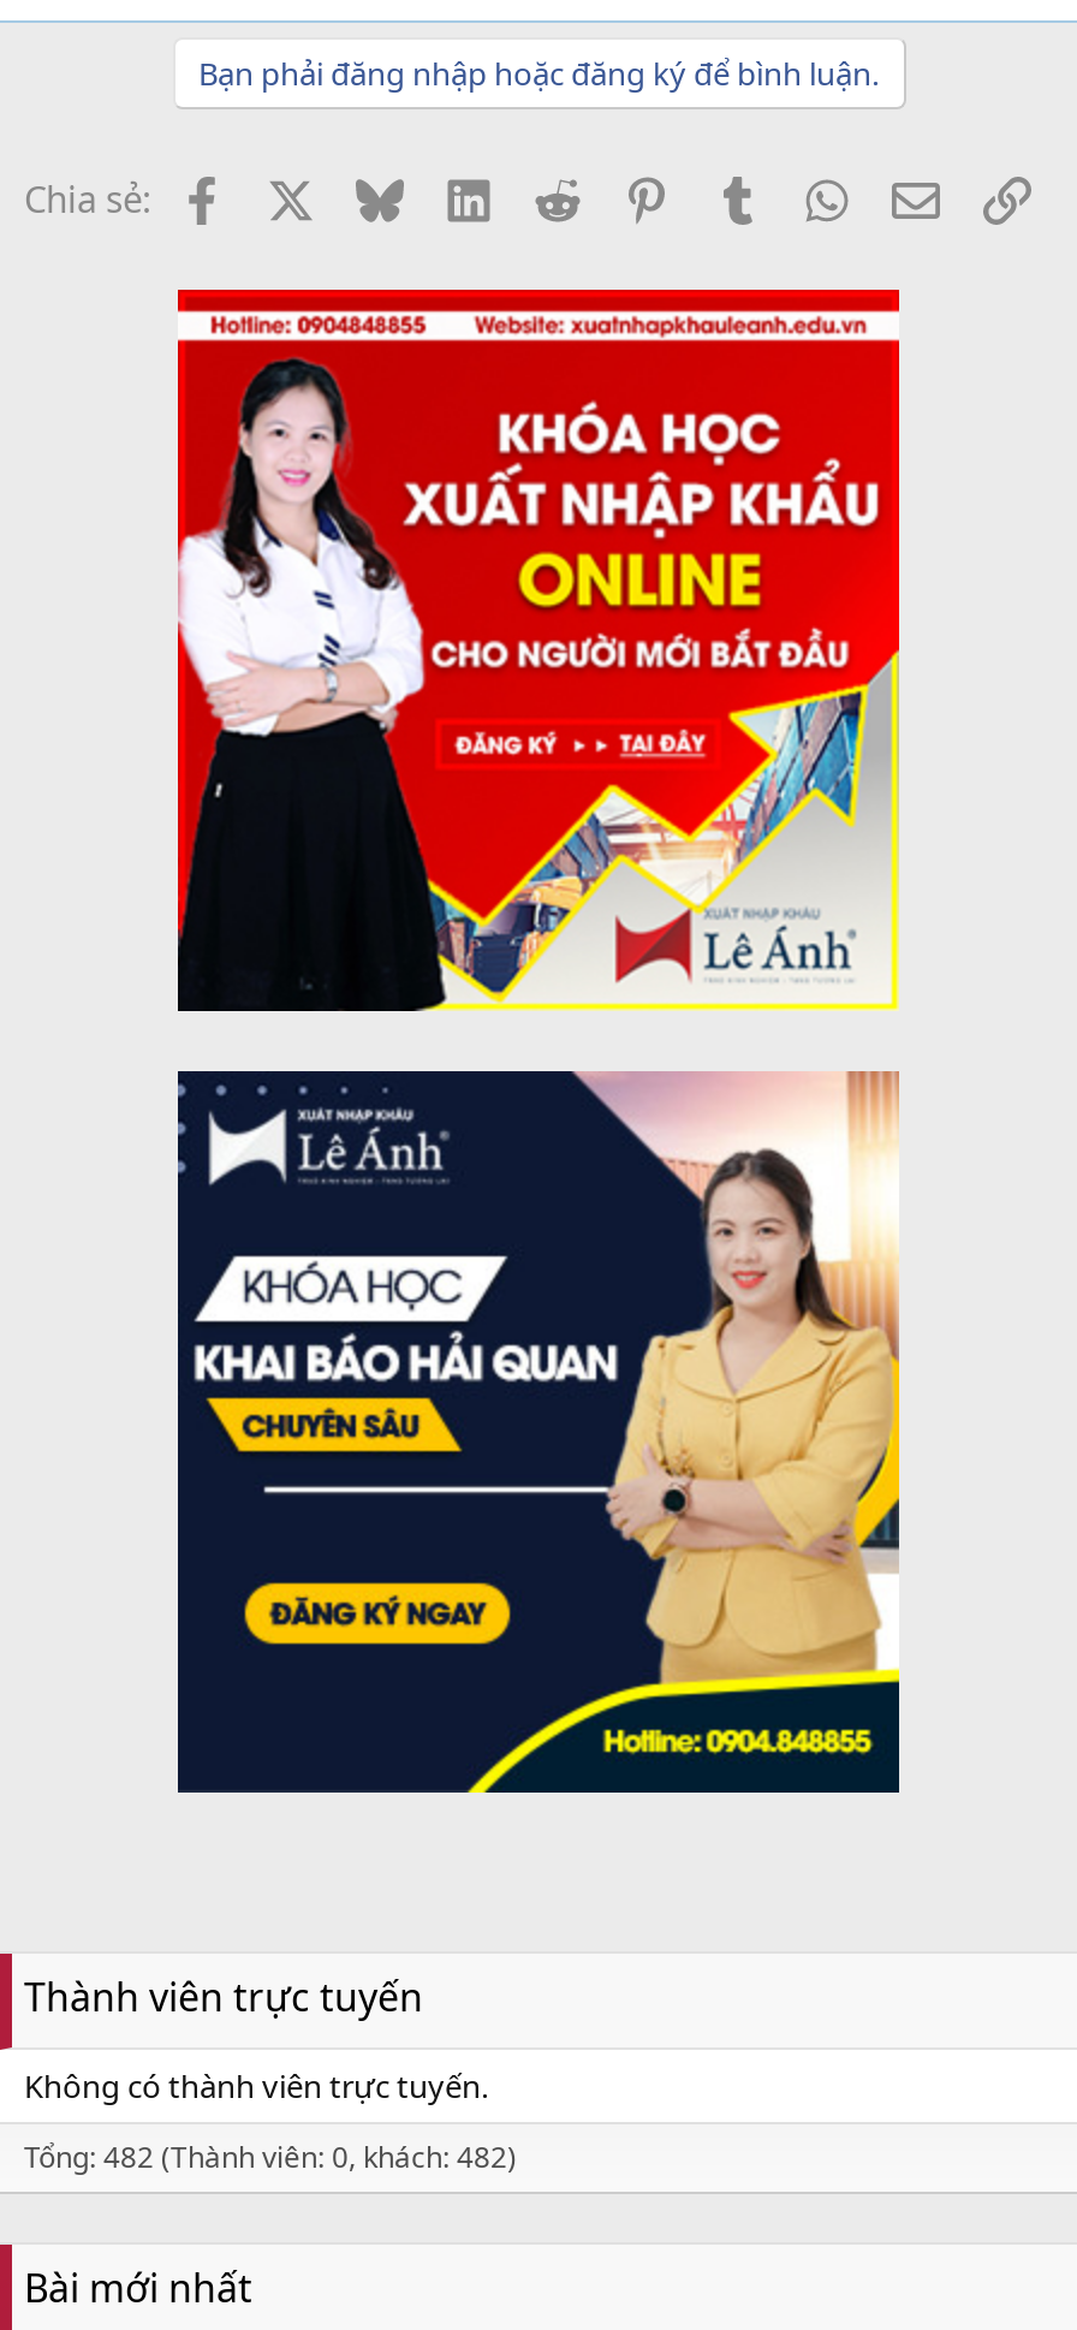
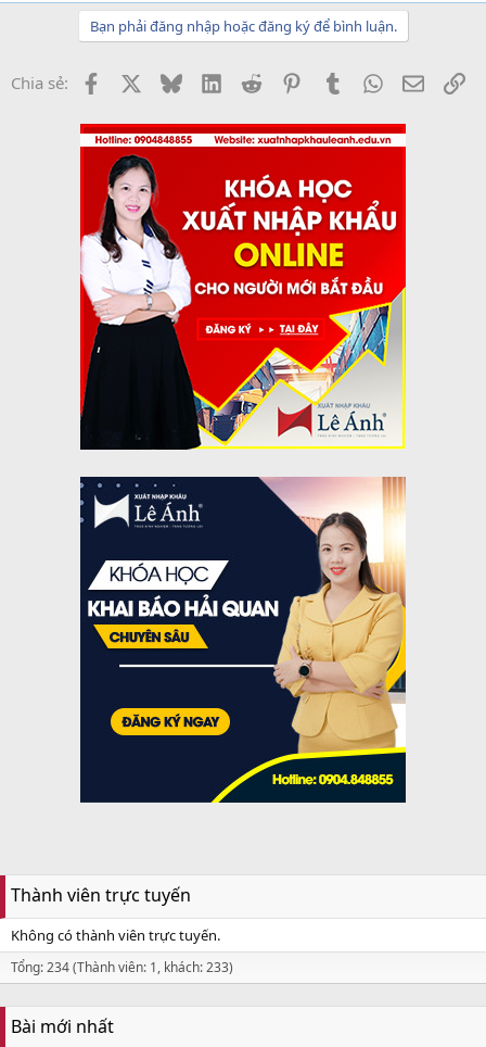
[24,2137,517,2178] Tổng: 482 (Thành viên: 0, khách: 482) -> [11,958,233,977] Tổng: 234 (Thành viên: 1, khách: 233)

